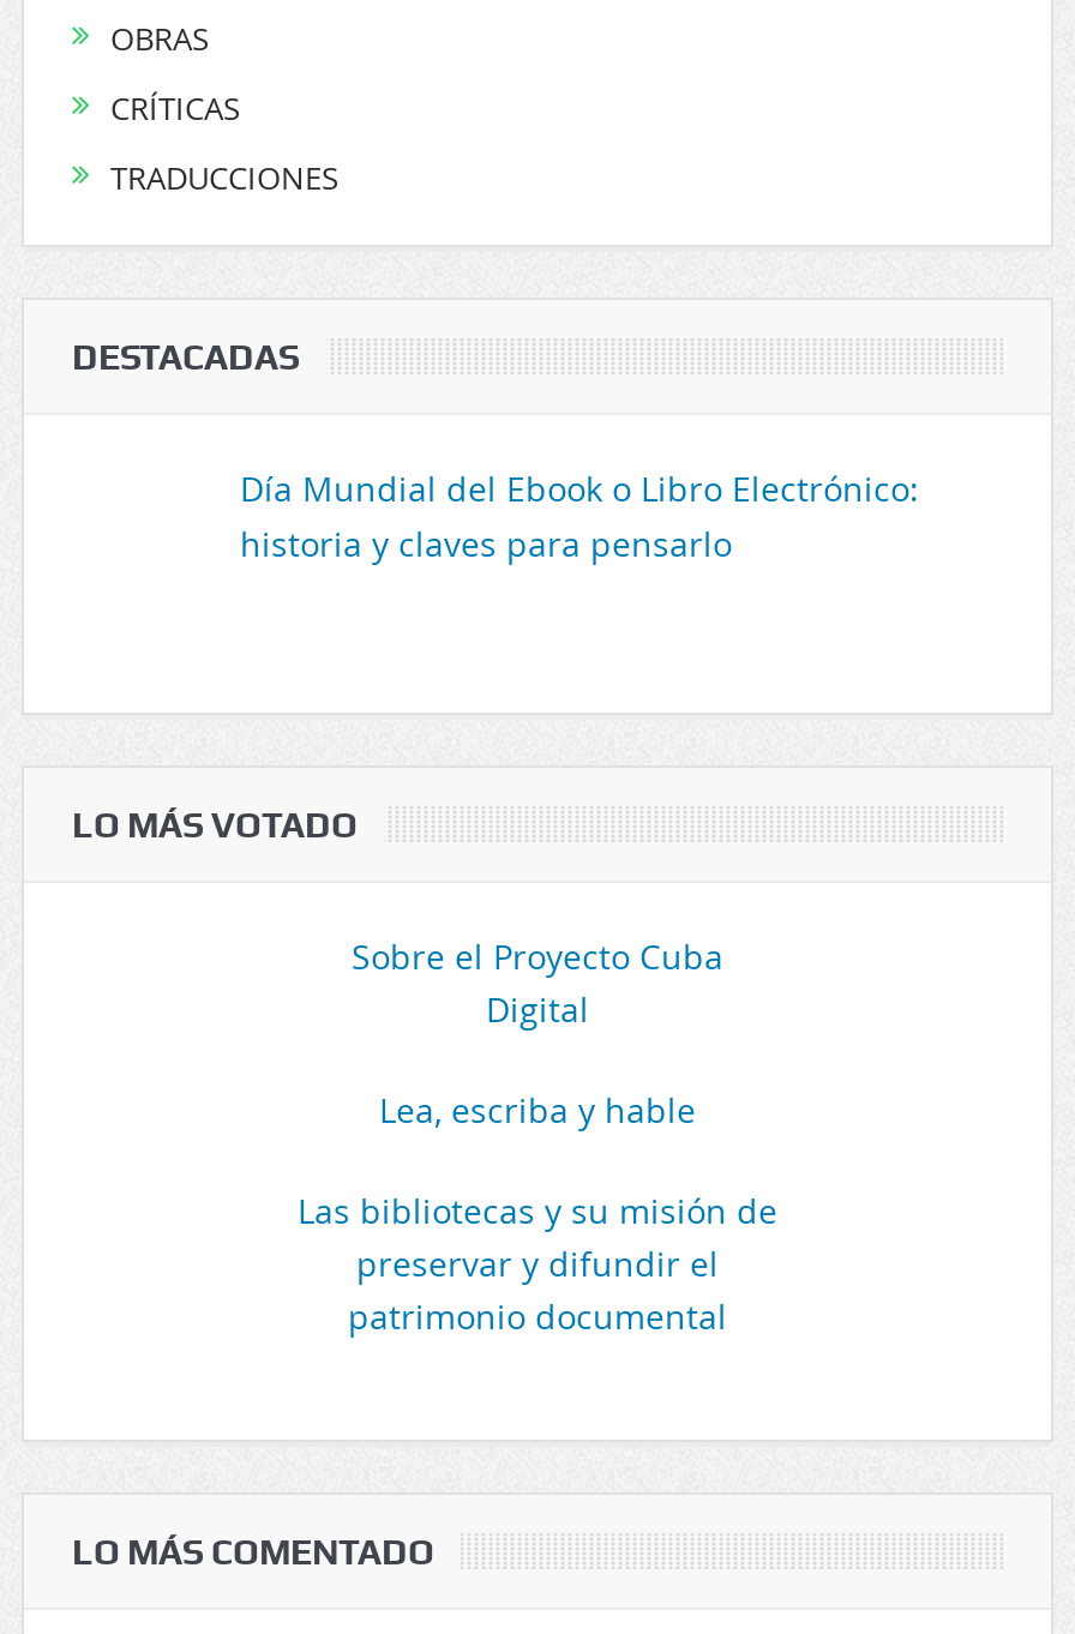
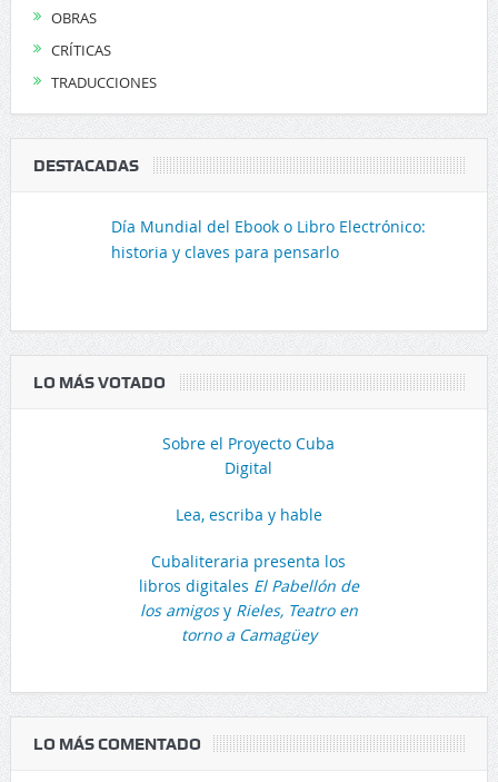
[298,1189,777,1340] Las bibliotecas y su misión de | preservar y difundir el | patrimonio documental -> [139,551,359,646] Cubaliteraria presenta los | libros digitales El Pabellón de | los amigos y Rieles, Teatro en | torno a Camagüey

